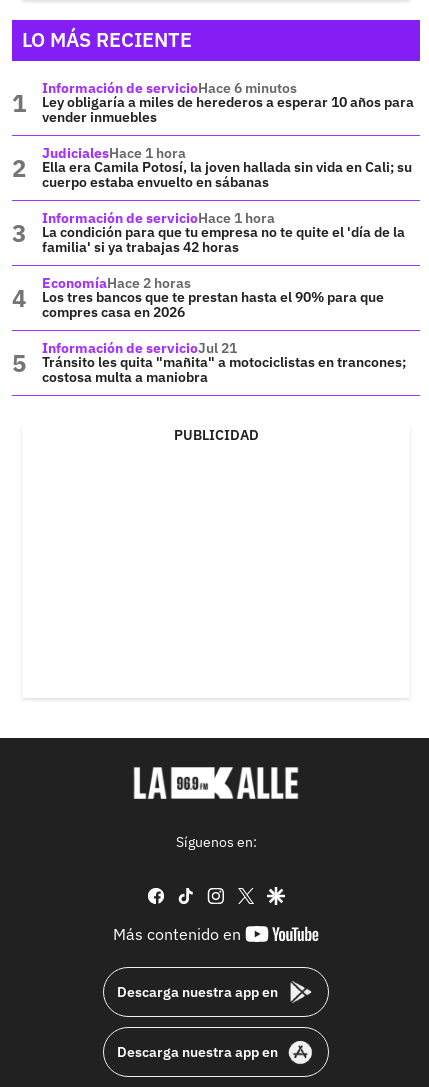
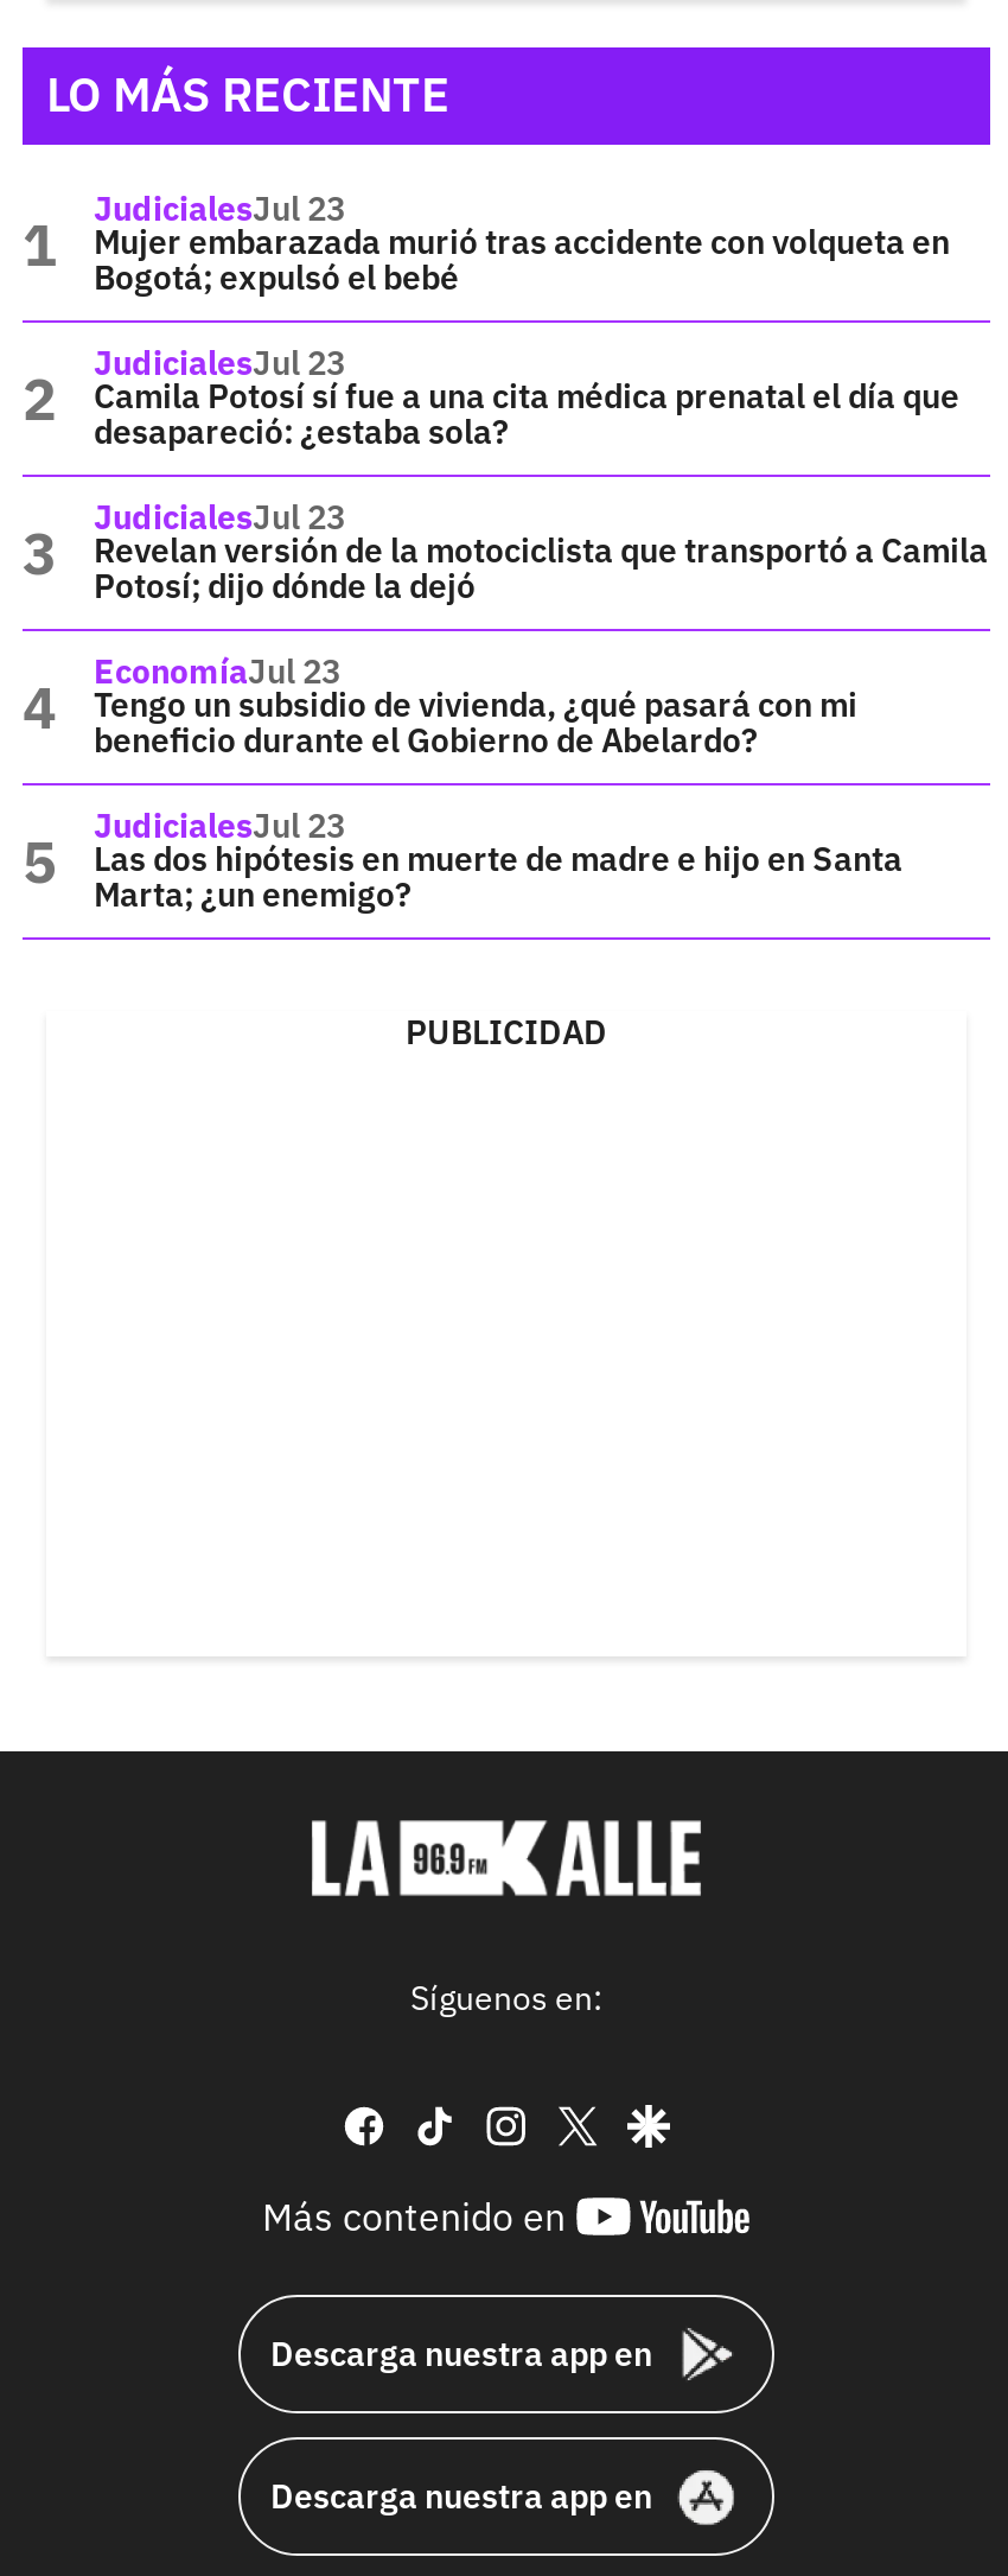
[42,79,414,126] Información de servicioHace 6 minutos | Ley obligaría a miles de herederos a esperar 10 años para | vender inmuebles -> [94,189,950,300] JudicialesJul 23 | Mujer embarazada murió tras accidente con volqueta en | Bogotá; expulsó el bebé
[42,144,412,191] JudicialesHace 1 hora | Ella era Camila Potosí, la joven hallada sin vida en Cali; su | cuerpo estaba envuelto en sábanas -> [94,343,959,454] JudicialesJul 23 | Camila Potosí sí fue a una cita médica prenatal el día que | desapareció: ¿estaba sola?
[42,209,405,256] Información de servicioHace 1 hora | La condición para que tu empresa no te quite el 'día de la | familia' si ya trabajas 42 horas -> [94,497,988,609] JudicialesJul 23 | Revelan versión de la motociclista que transportó a Camila | Potosí; dijo dónde la dejó
[42,274,384,321] EconomíaHace 2 horas | Los tres bancos que te prestan hasta el 90% para que | compres casa en 2026 -> [94,651,857,763] EconomíaJul 23 | Tengo un subsidio de vivienda, ¿qué pasará con mi | beneficio durante el Gobierno de Abelardo?
[42,339,406,386] Información de servicioJul 21 | Tránsito les quita "mañita" a motociclistas en trancones; | costosa multa a maniobra -> [94,806,902,917] JudicialesJul 23 | Las dos hipótesis en muerte de madre e hijo en Santa | Marta; ¿un enemigo?

